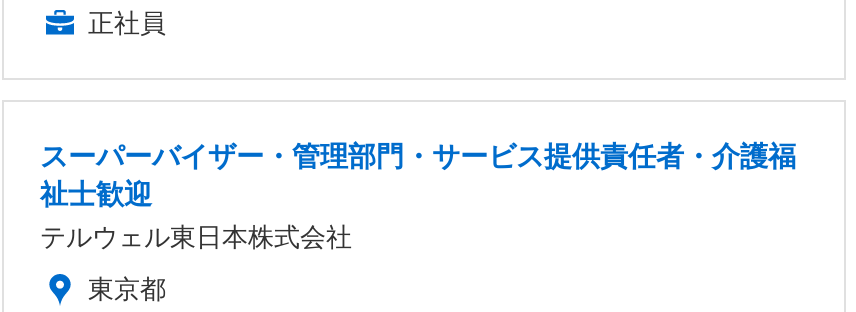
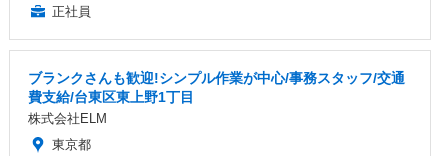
[40,140,796,252] スーパーバイザー・管理部門・サービス提供責任者・介護福 | 祉士歓迎 | テルウェル東日本株式会社 -> [28,70,405,126] ブランクさんも歓迎!シンプル作業が中心/事務スタッフ/交通 | 費支給/台東区東上野1丁目 | 株式会社ELM

